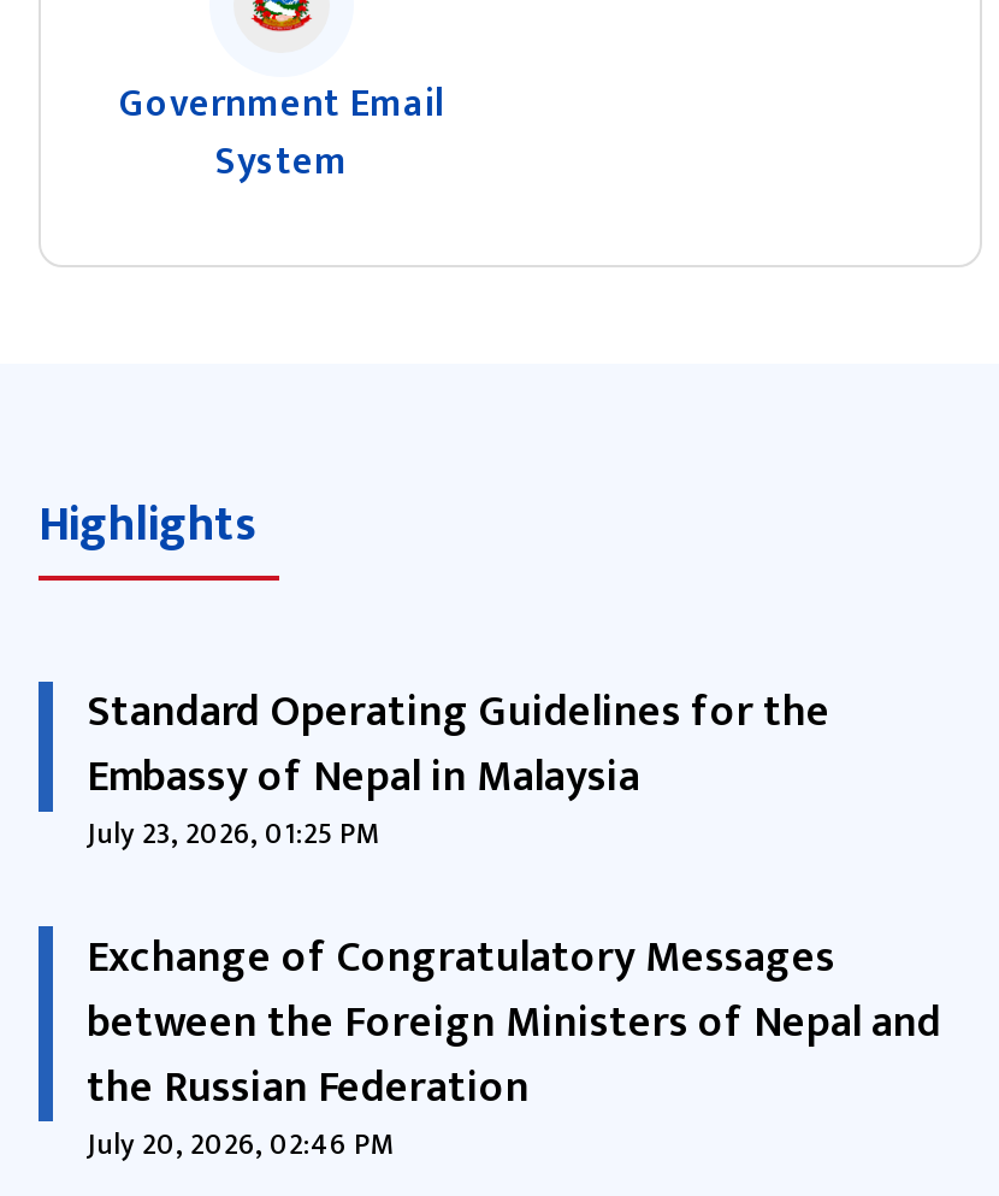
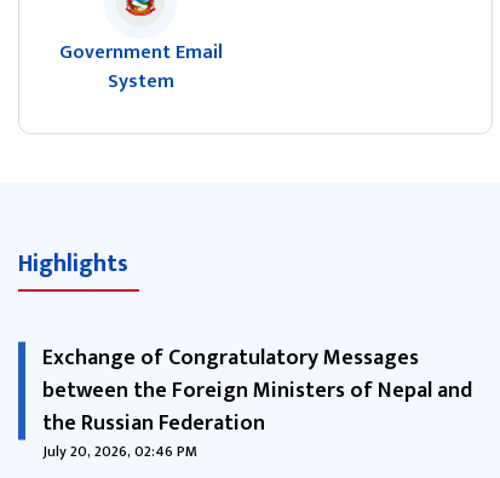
[87,676,830,857] Standard Operating Guidelines for the | Embassy of Nepal in Malaysia | July 23, 2026, 01:25 PM -> none

